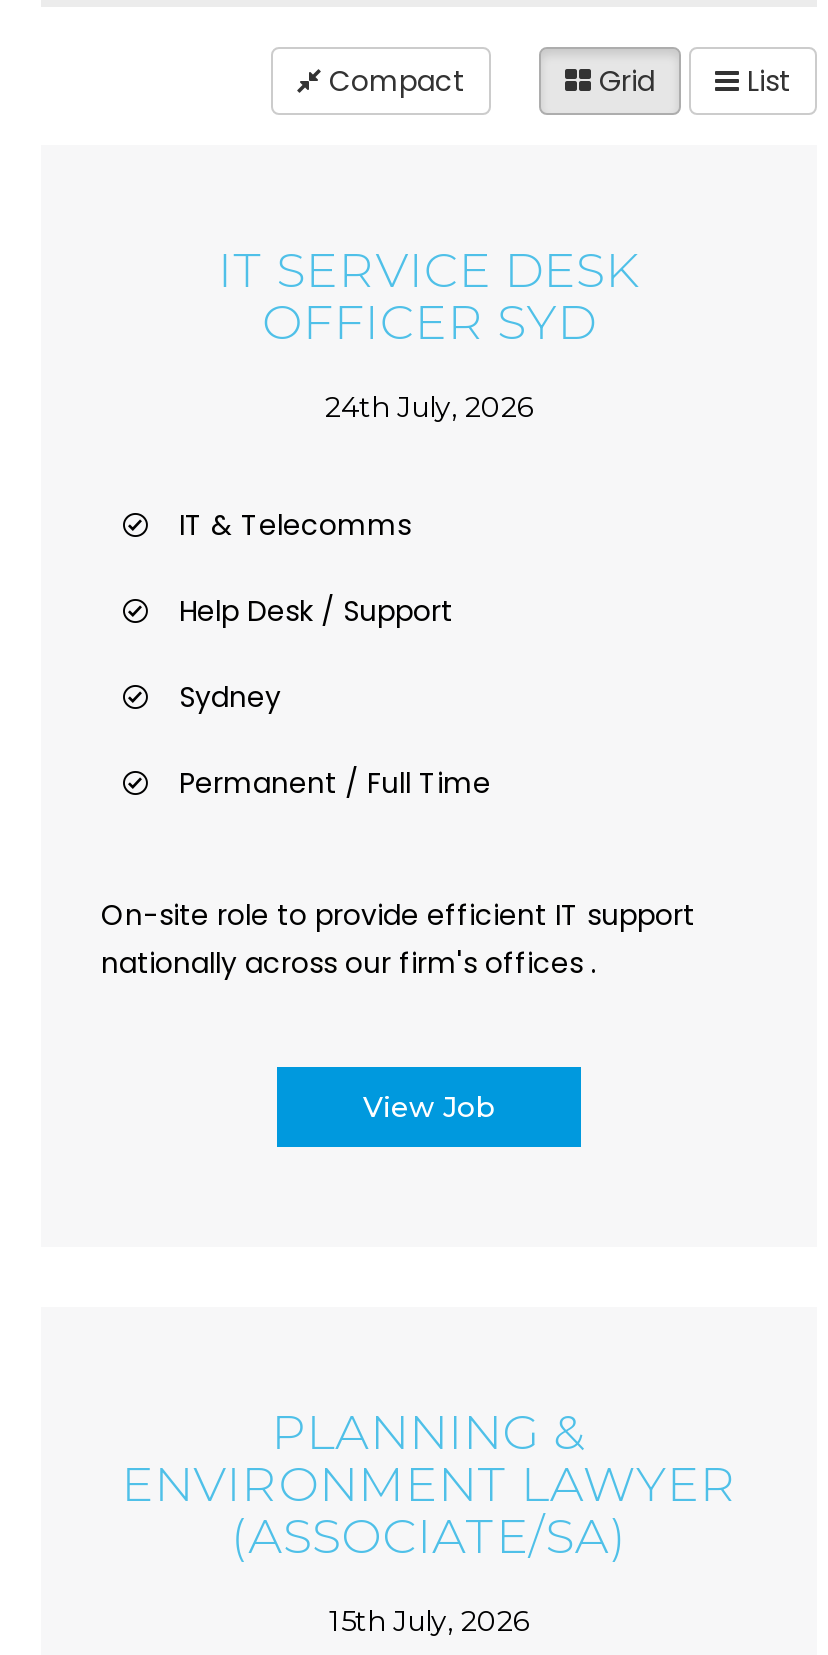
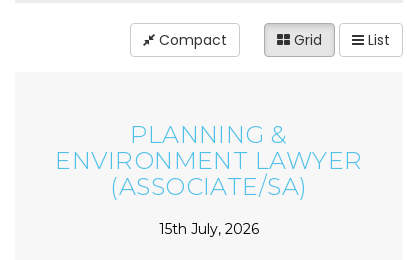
[101,240,695,982] IT SERVICE DESK | OFFICER SYD | 24th July, 2026 | IT & Telecomms | Help Desk / Support | Sydney | Permanent / Full Time | On-site role to provide efficient IT support | nationally across our firm's offices . -> none
[363,1088,495,1124] View Job -> none

